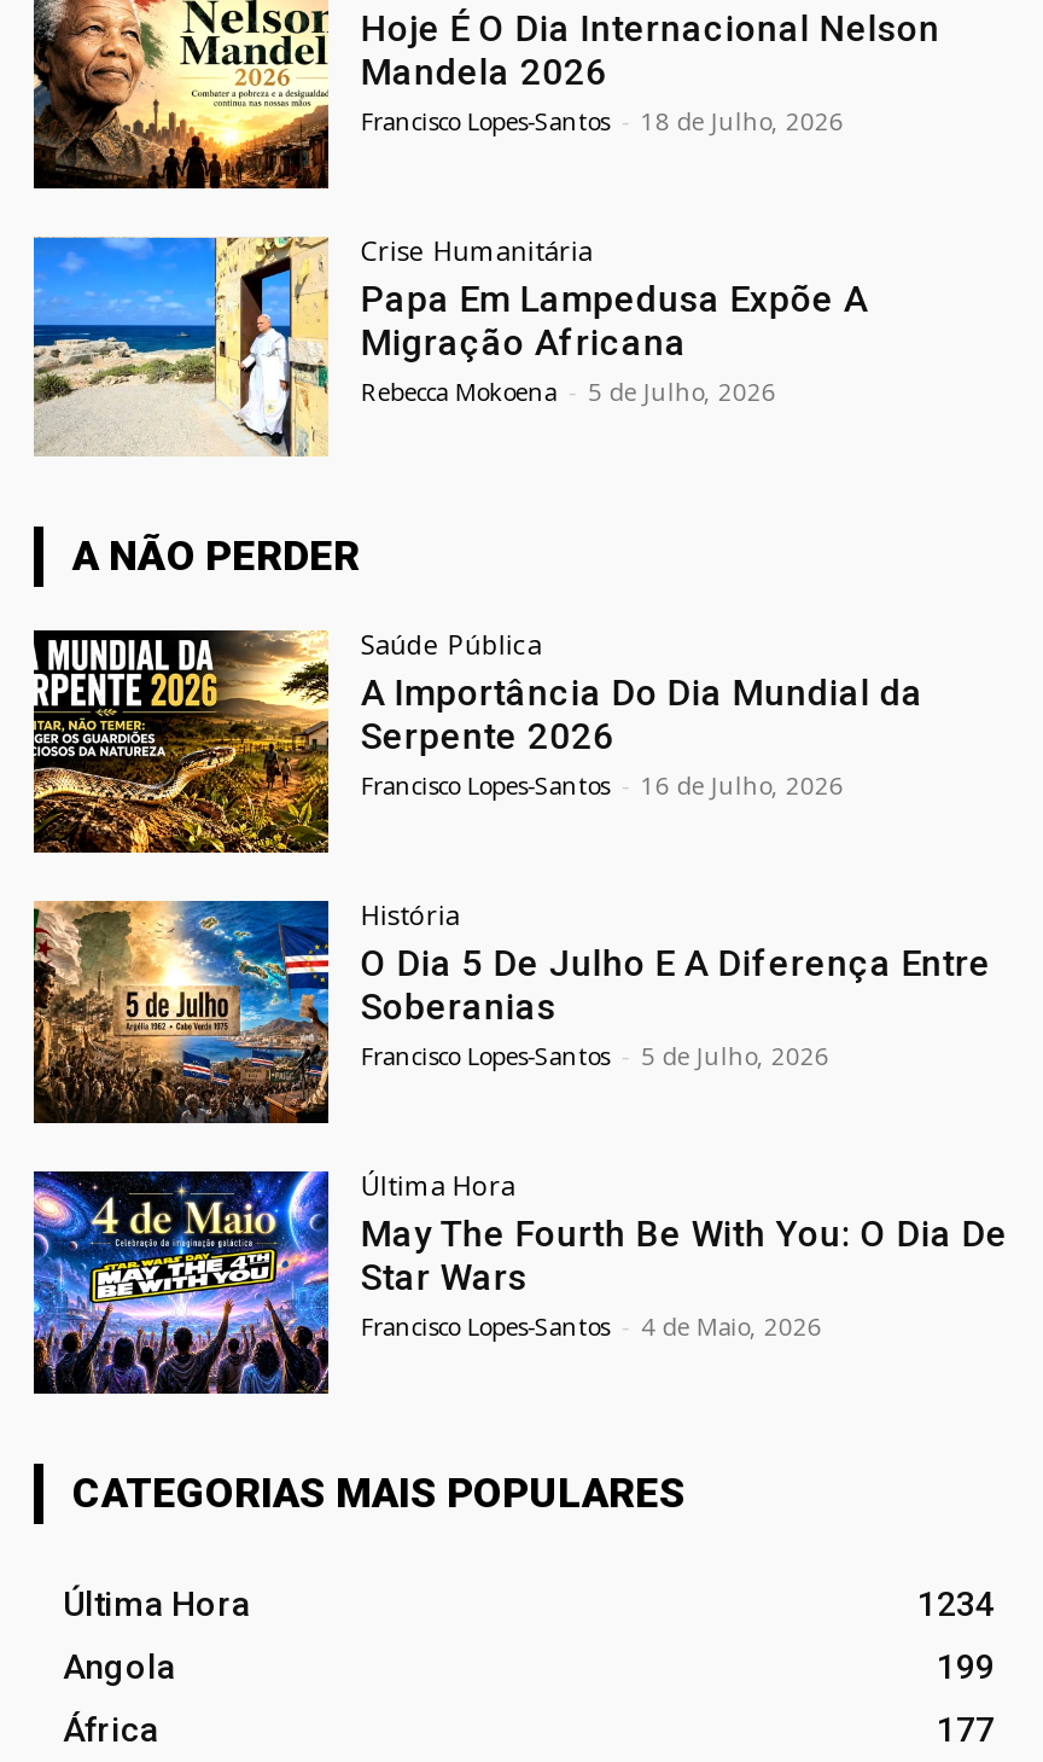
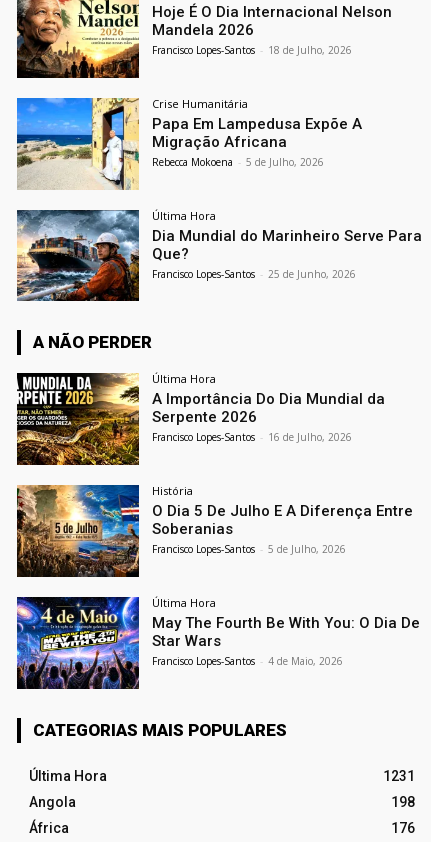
none -> [16,207,422,302] [image] | Última Hora | Dia Mundial do Marinheiro Serve Para | Que? | Francisco Lopes-Santos - 25 de Junho, 2026
[361,627,542,663] Saúde Pública -> [152,371,216,386] Última Hora
[917,1584,995,1623] 1234 -> [383,768,415,784] 1231
[937,1647,995,1685] 199 -> [391,794,415,810] 198
[937,1710,995,1748] 177 -> [391,820,415,836] 176

